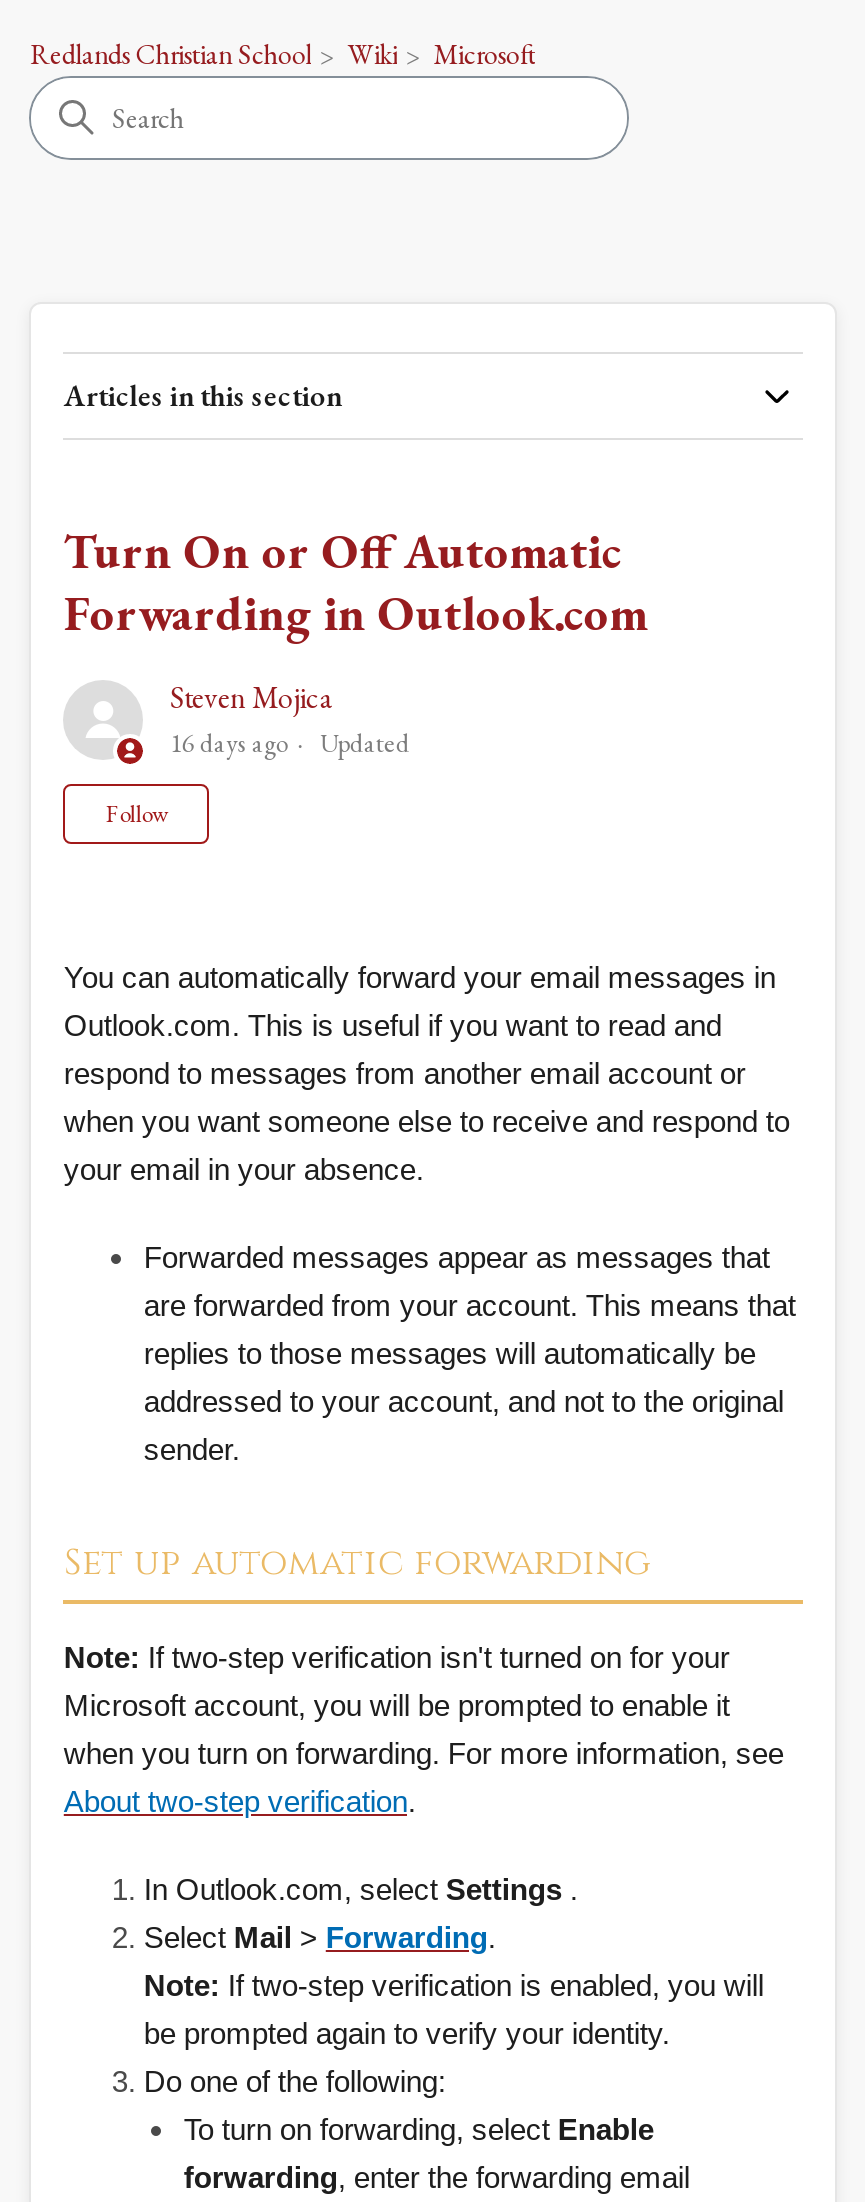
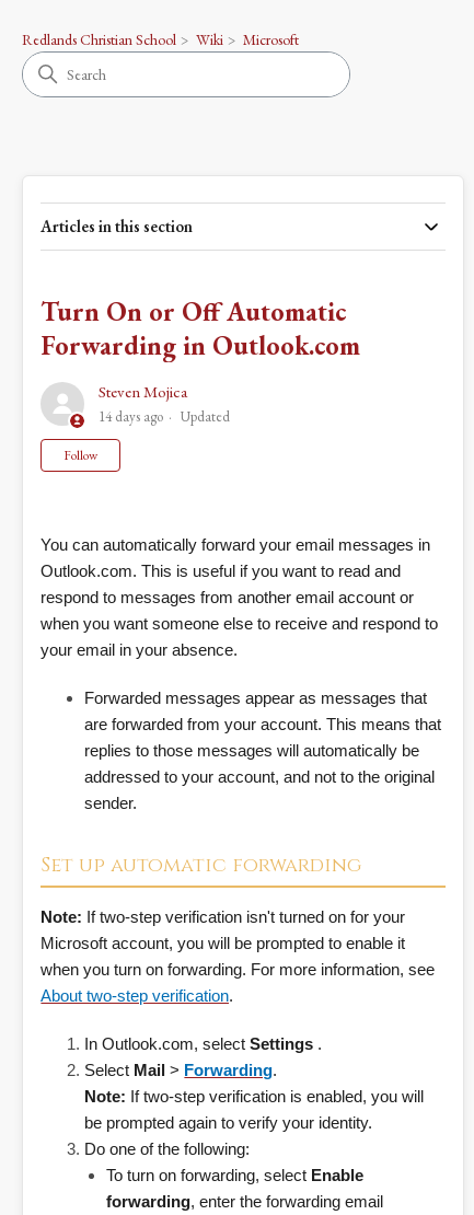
[170,726,410,760] 16 days ago Updated -> [99,407,230,426] 14 days ago Updated

